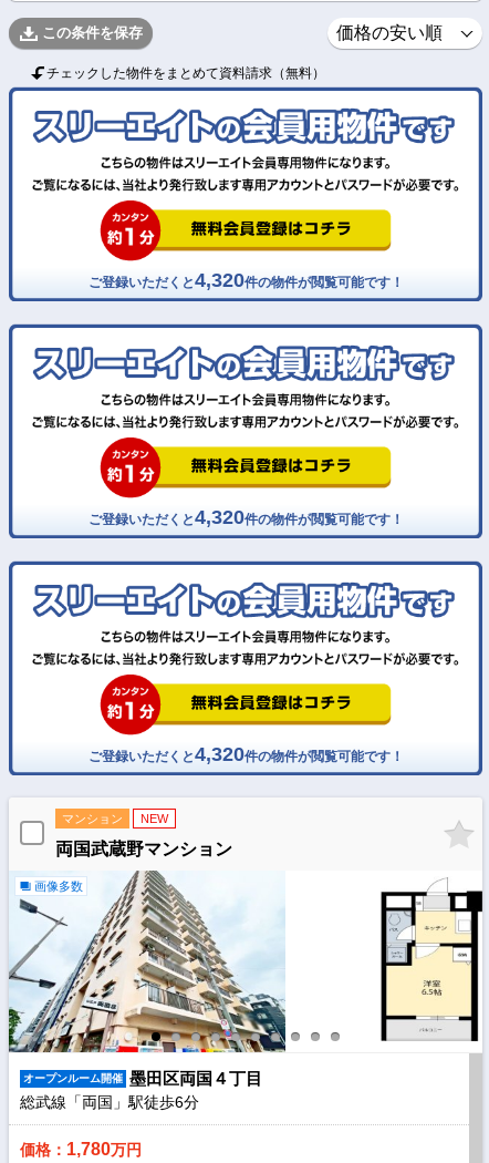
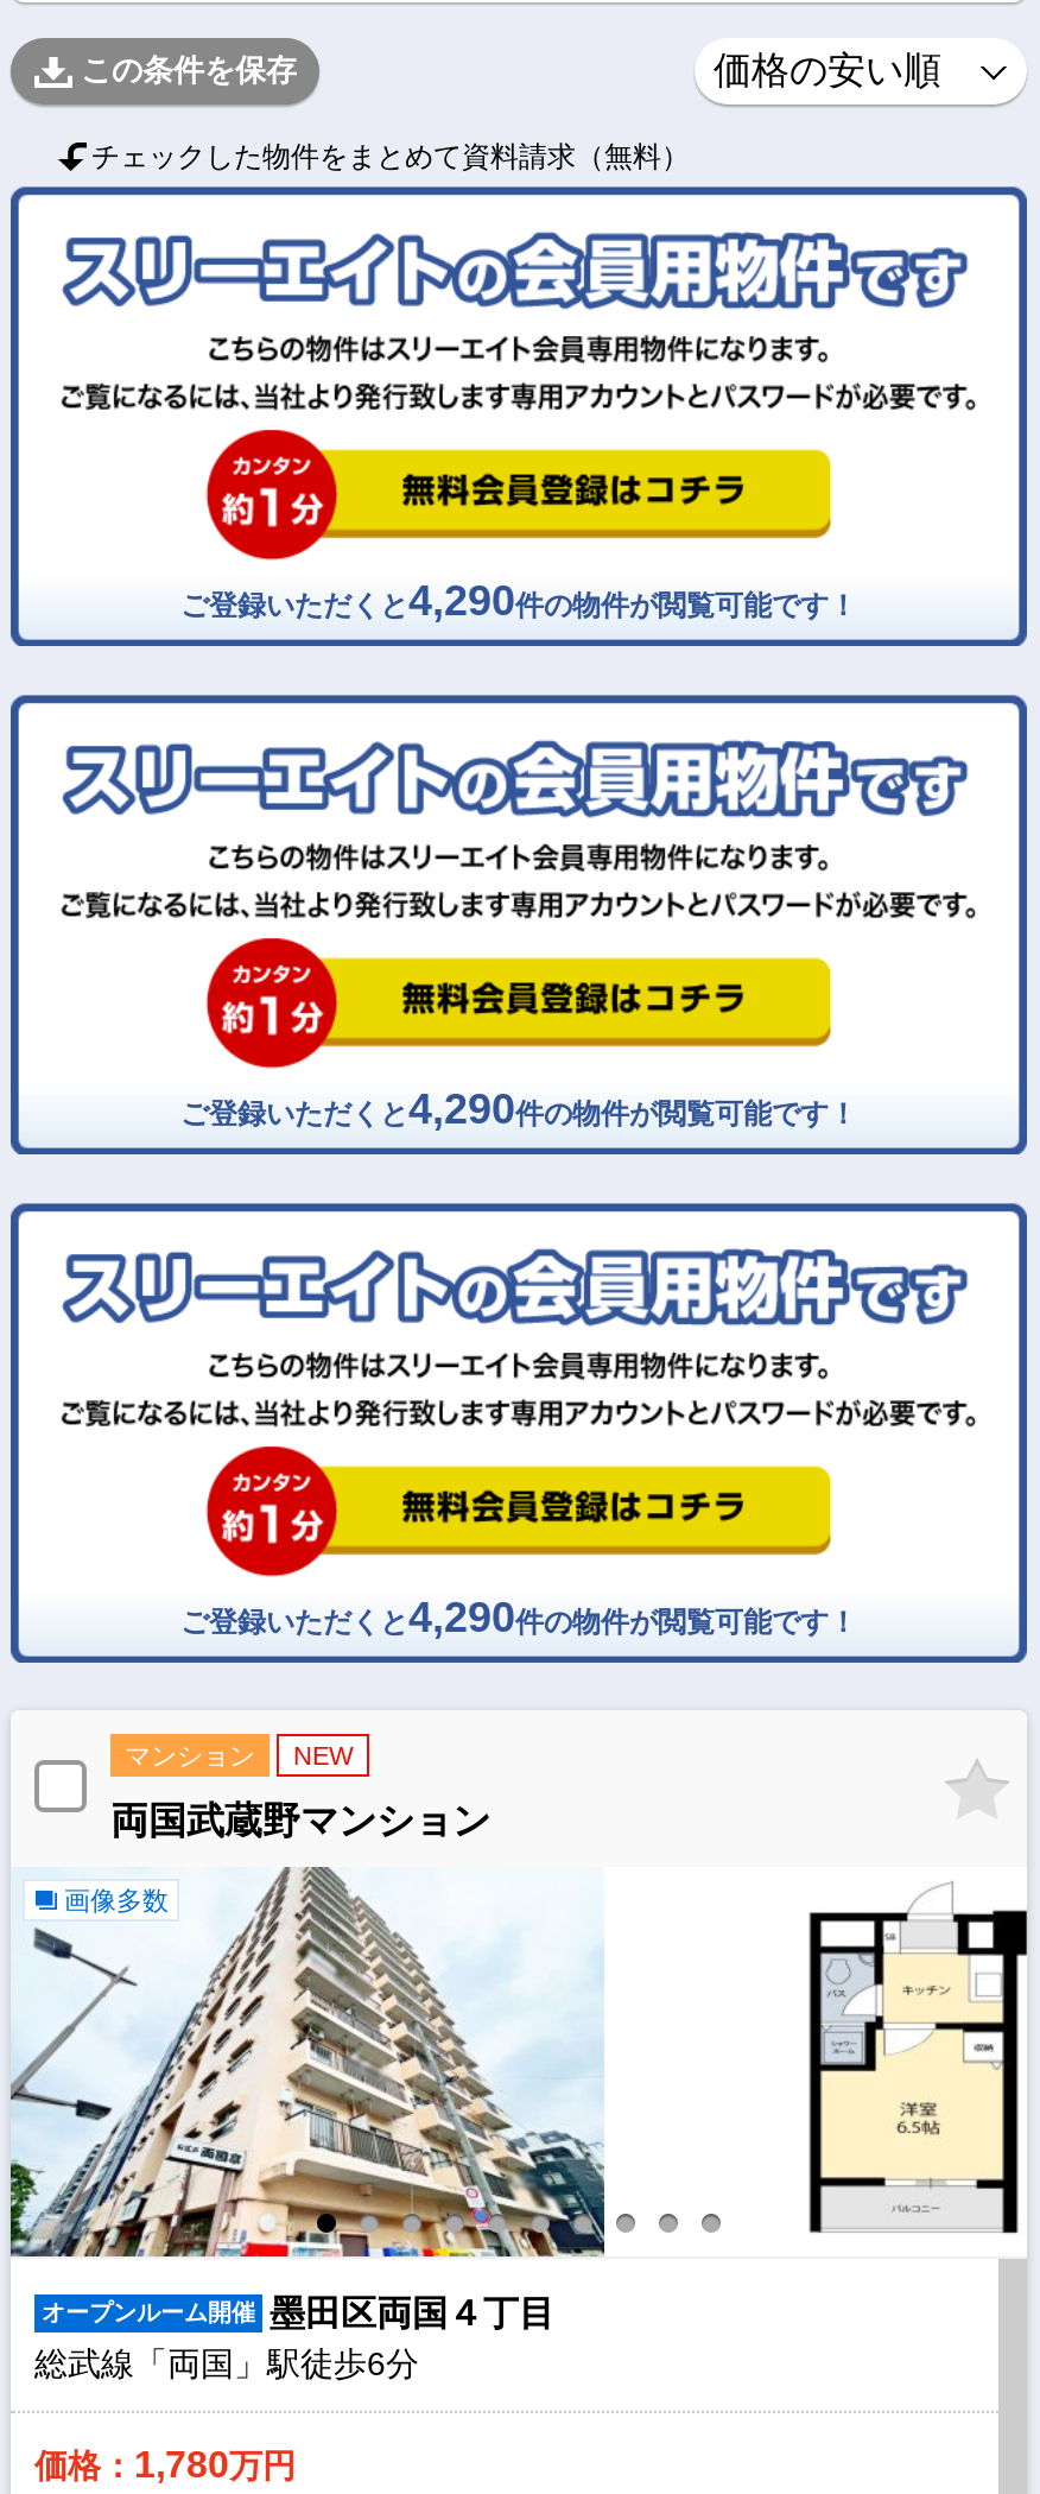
[88,269,403,292] ご登録いただくと4,320件の物件が閲覧可能です！ -> [180,578,857,625] ご登録いただくと4,290件の物件が閲覧可能です！
[88,506,403,528] ご登録いただくと4,320件の物件が閲覧可能です！ -> [180,1086,857,1133] ご登録いただくと4,290件の物件が閲覧可能です！
[88,743,403,765] ご登録いただくと4,320件の物件が閲覧可能です！ -> [180,1594,857,1642] ご登録いただくと4,290件の物件が閲覧可能です！

